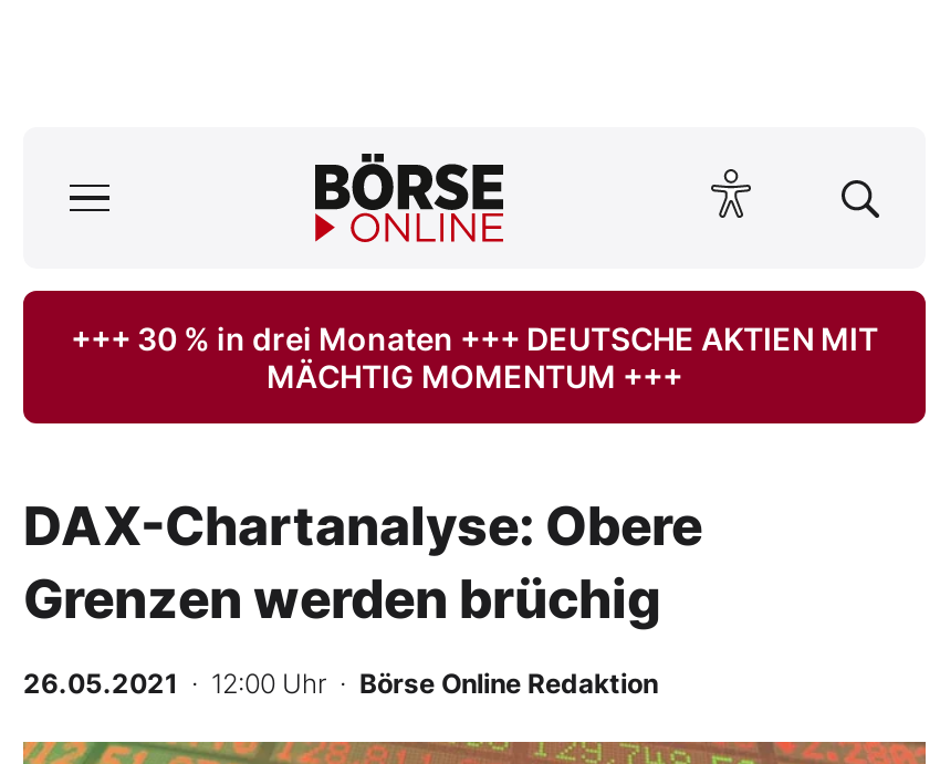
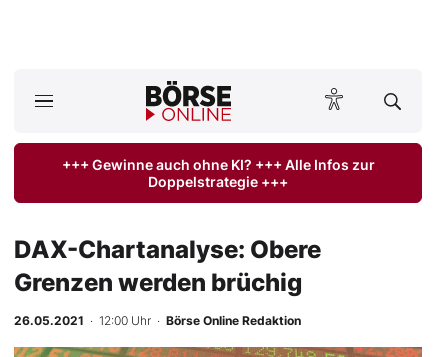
[71,320,878,395] +++ 30 % in drei Monaten +++ DEUTSCHE AKTIEN MIT | MÄCHTIG MOMENTUM +++ -> [61,156,374,190] +++ Gewinne auch ohne KI? +++ Alle Infos zur | Doppelstrategie +++

